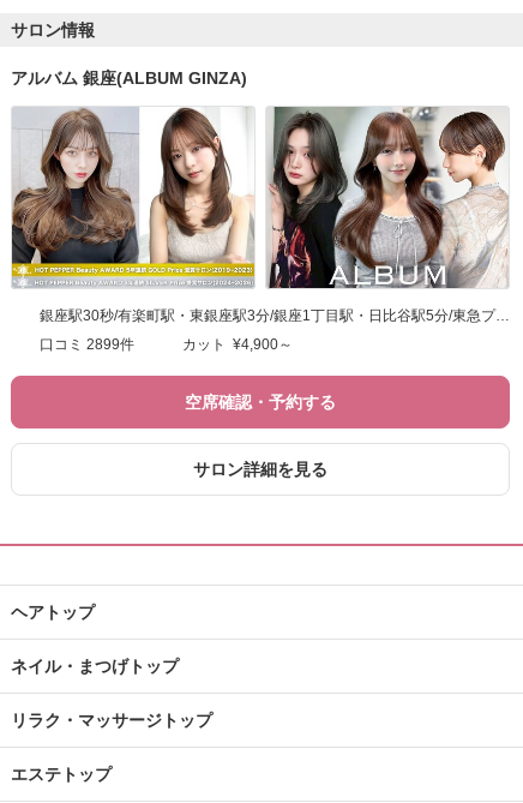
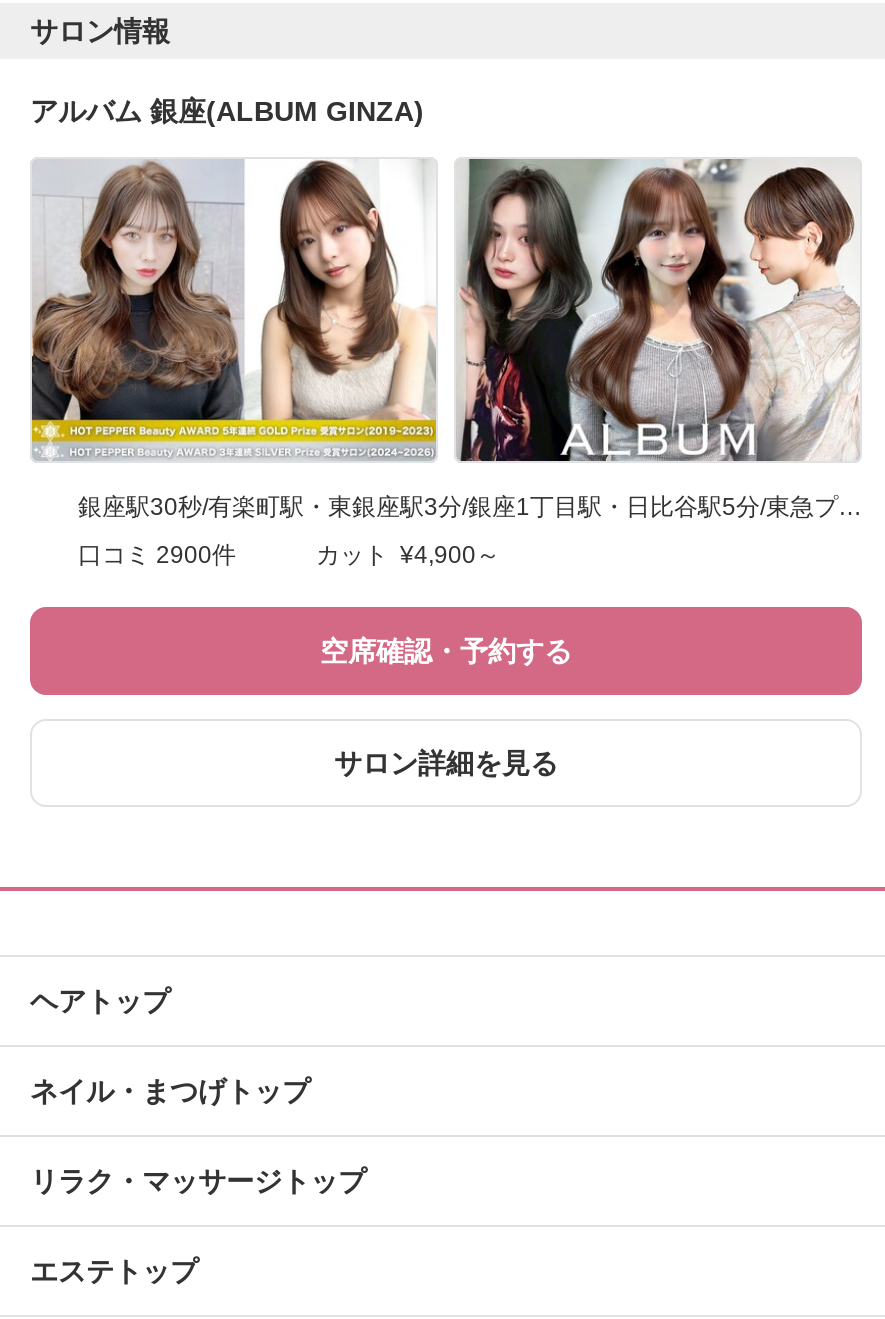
[86,336,134,353] 2899件 -> [156,542,236,570] 2900件

